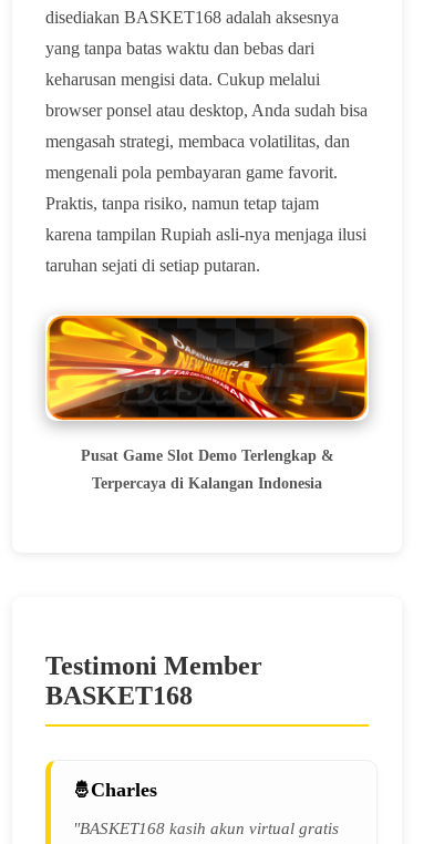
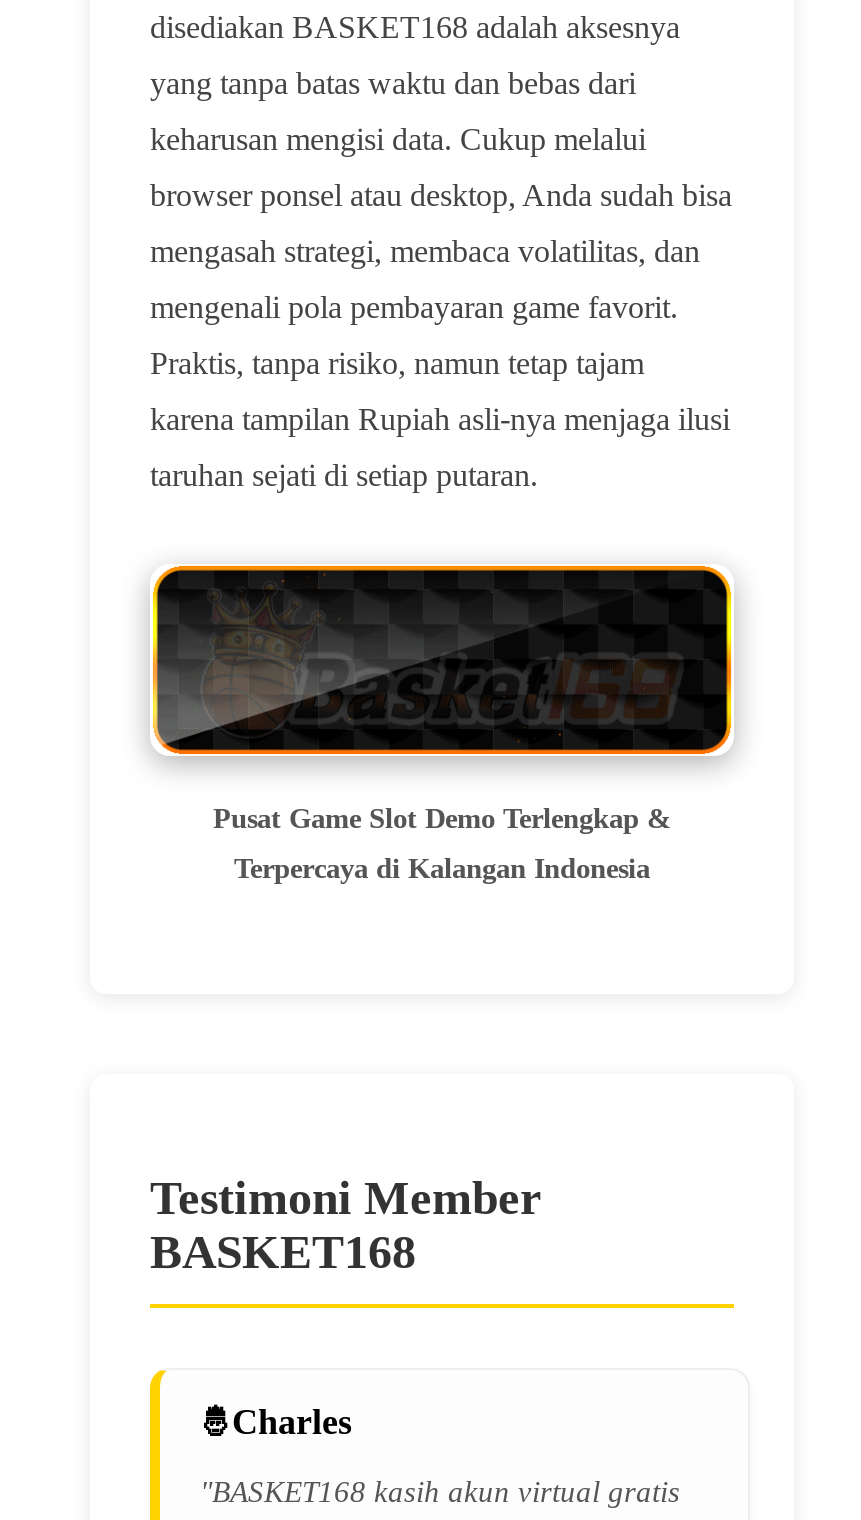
[49,317,366,419] [image] -> [156,568,730,752] [image]

